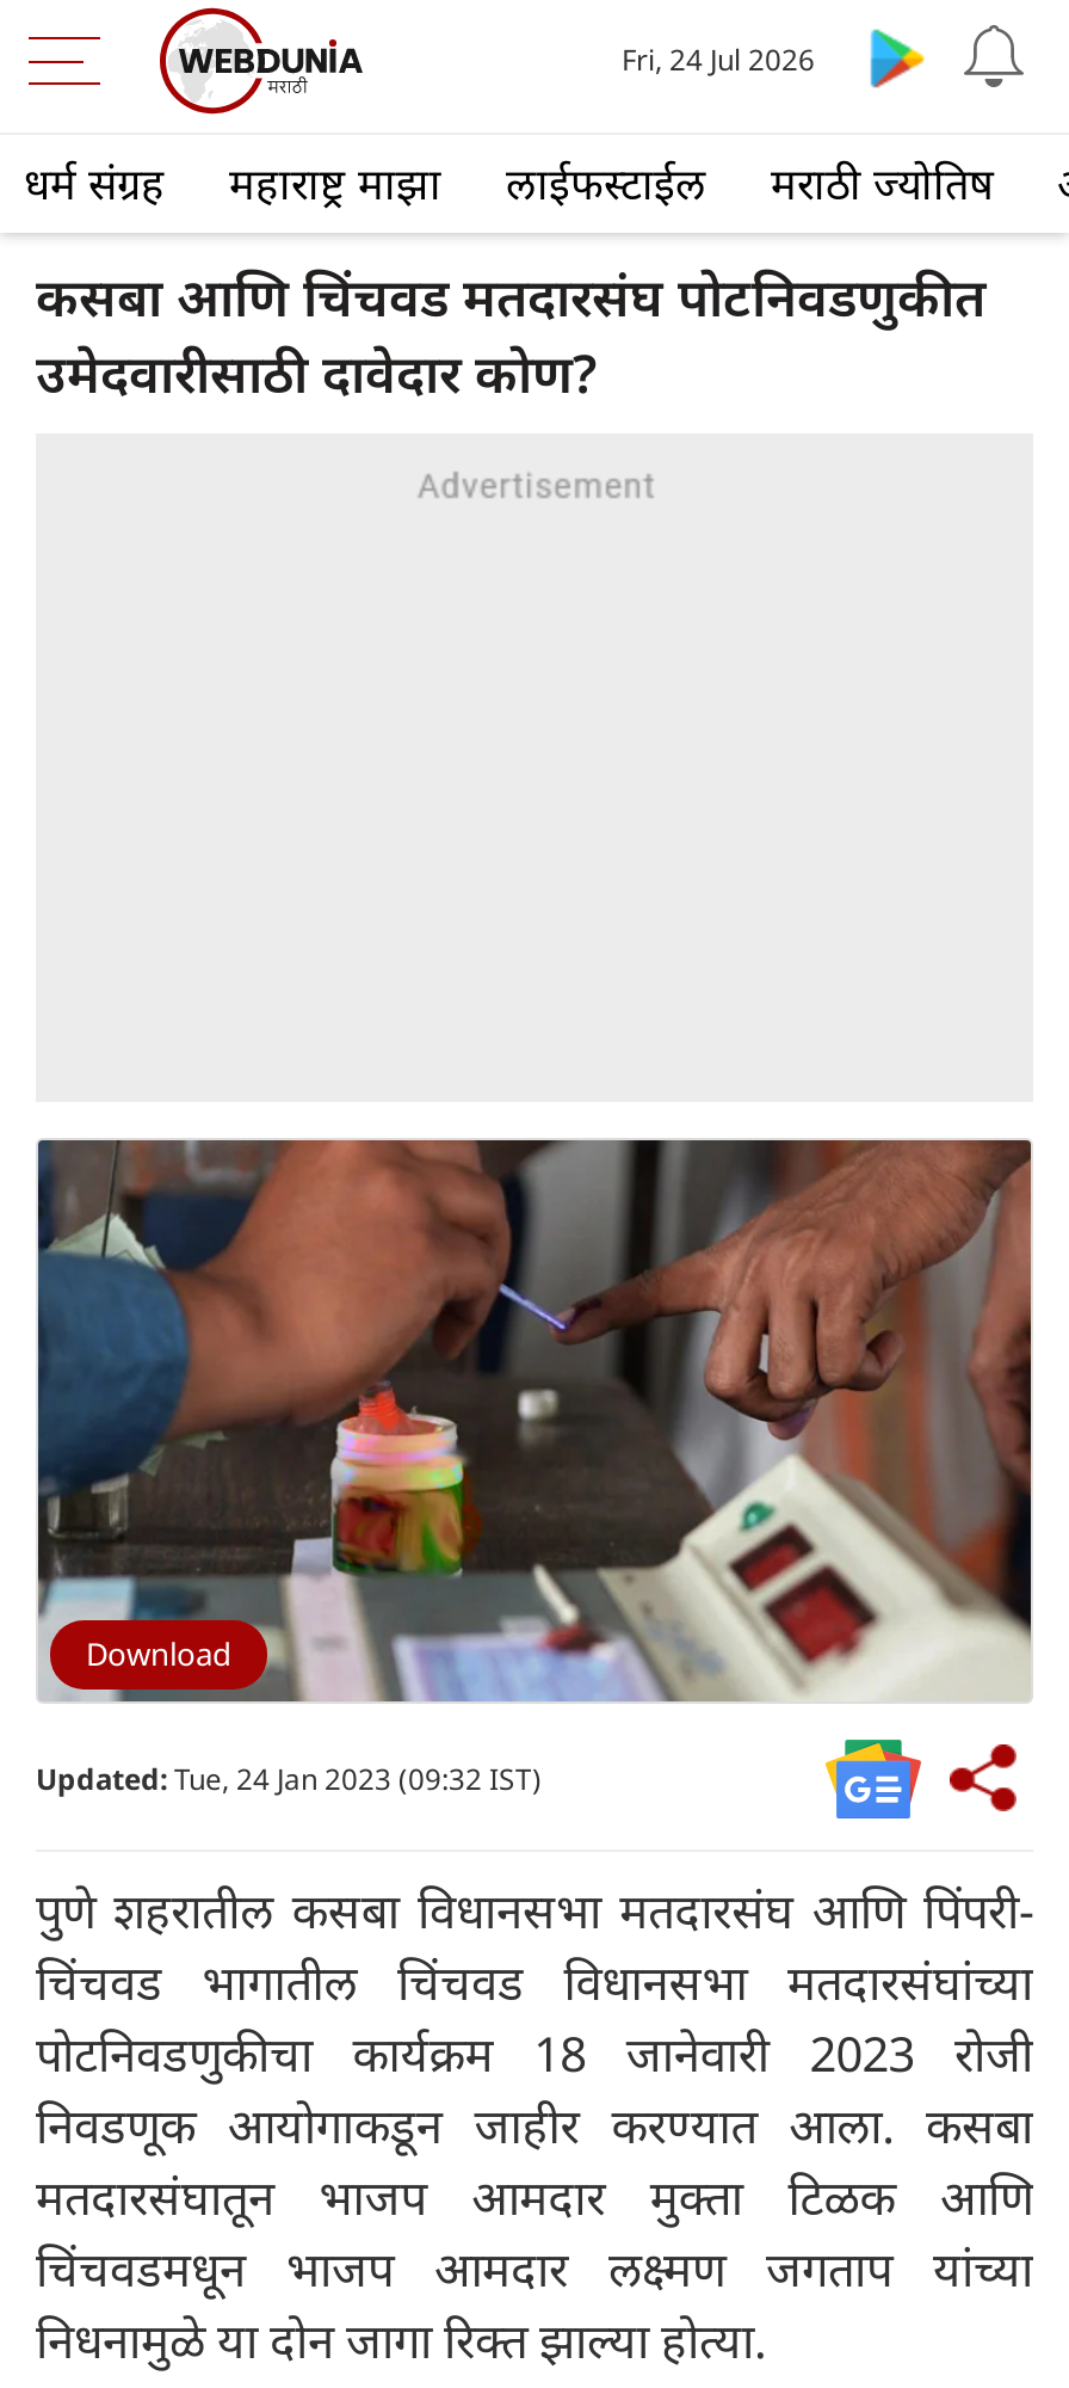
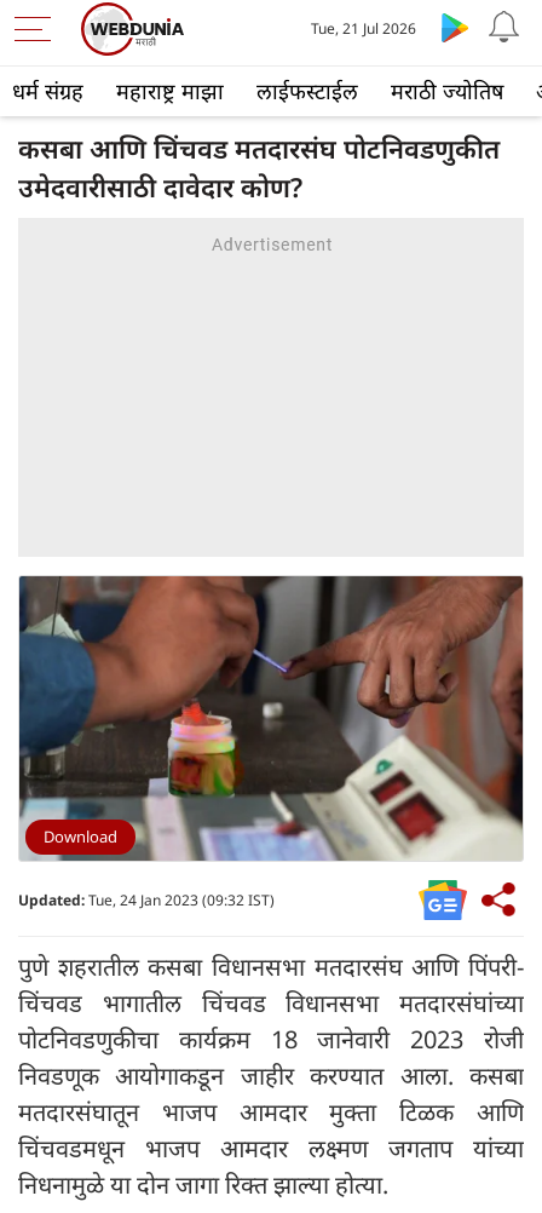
[622,39,815,80] Fri, 24 Jul 2026 -> [312,18,417,39] Tue, 21 Jul 2026

